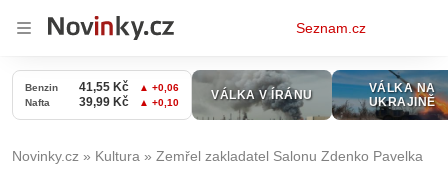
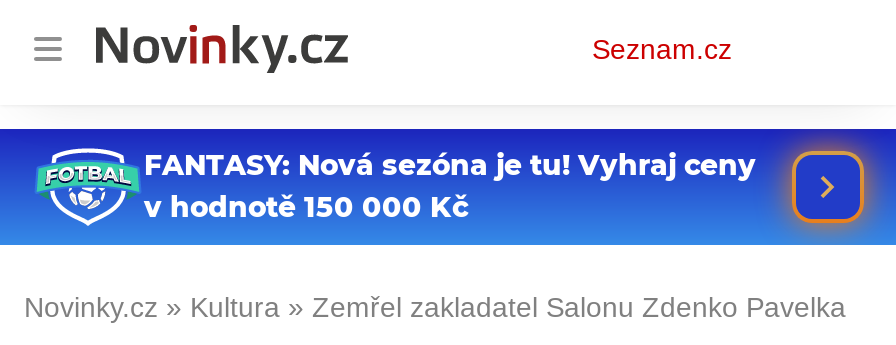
[3,68,445,125] [image] -> [6,127,890,247] [image]

